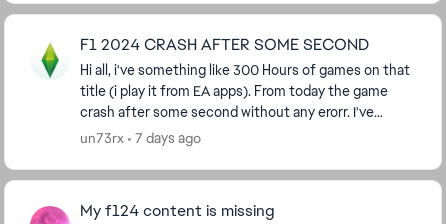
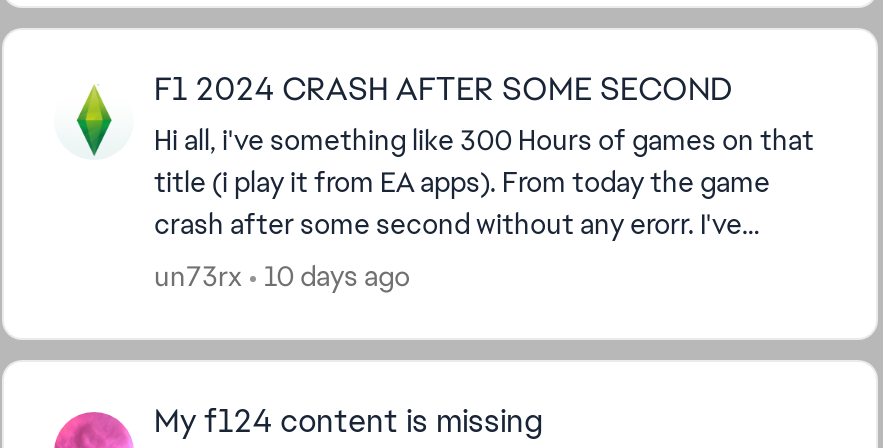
[80,129,201,147] un73rx 7 days ago -> [154,258,410,294] un73rx 10 days ago

